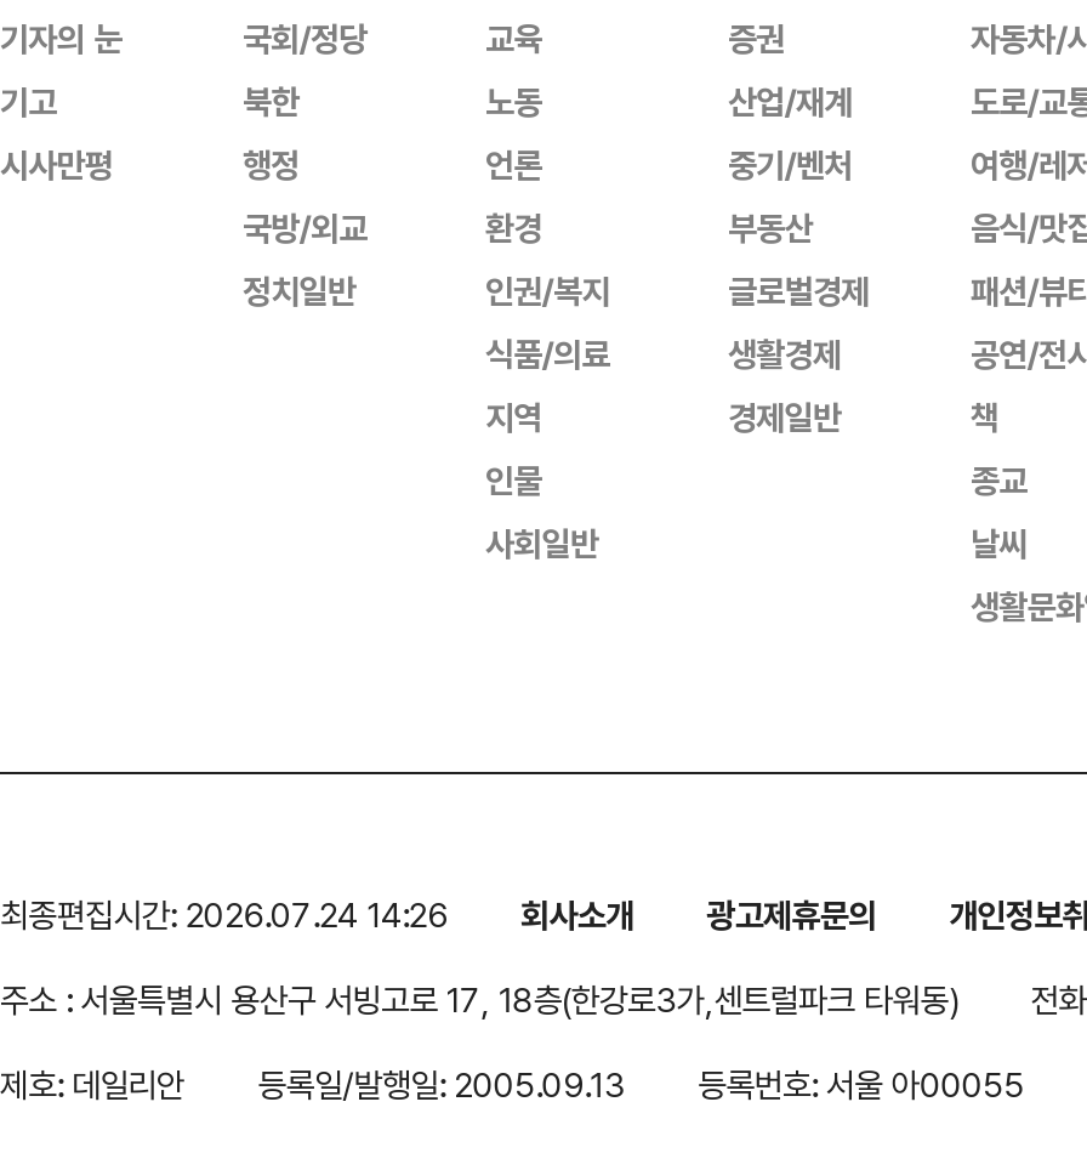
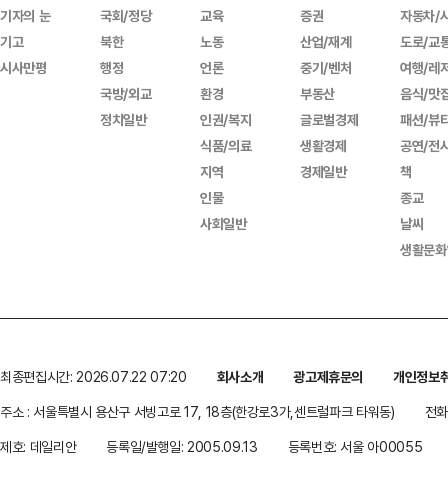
[0,891,448,937] 최종편집시간: 2026.07.24 14:26 -> [0,367,187,386] 최종편집시간: 2026.07.22 07:20

